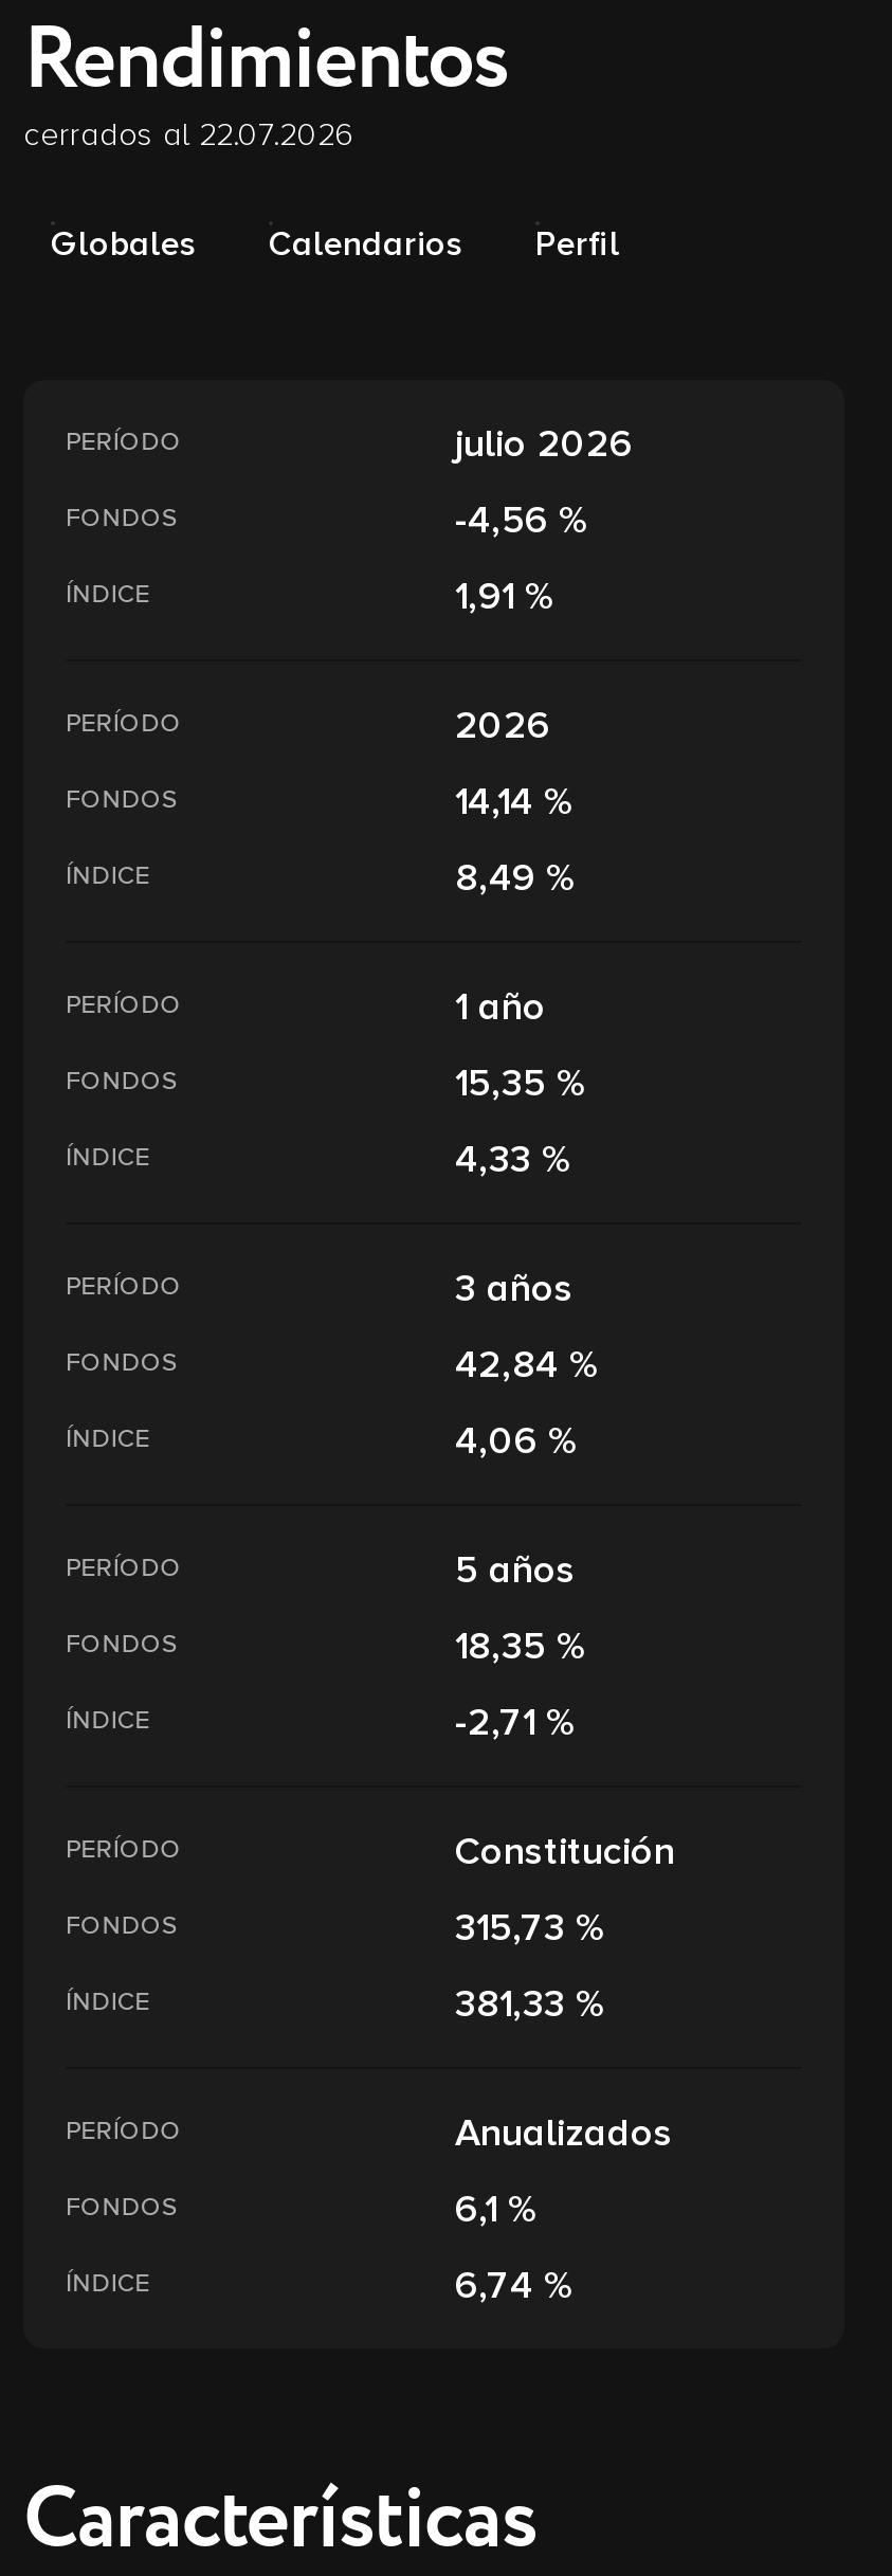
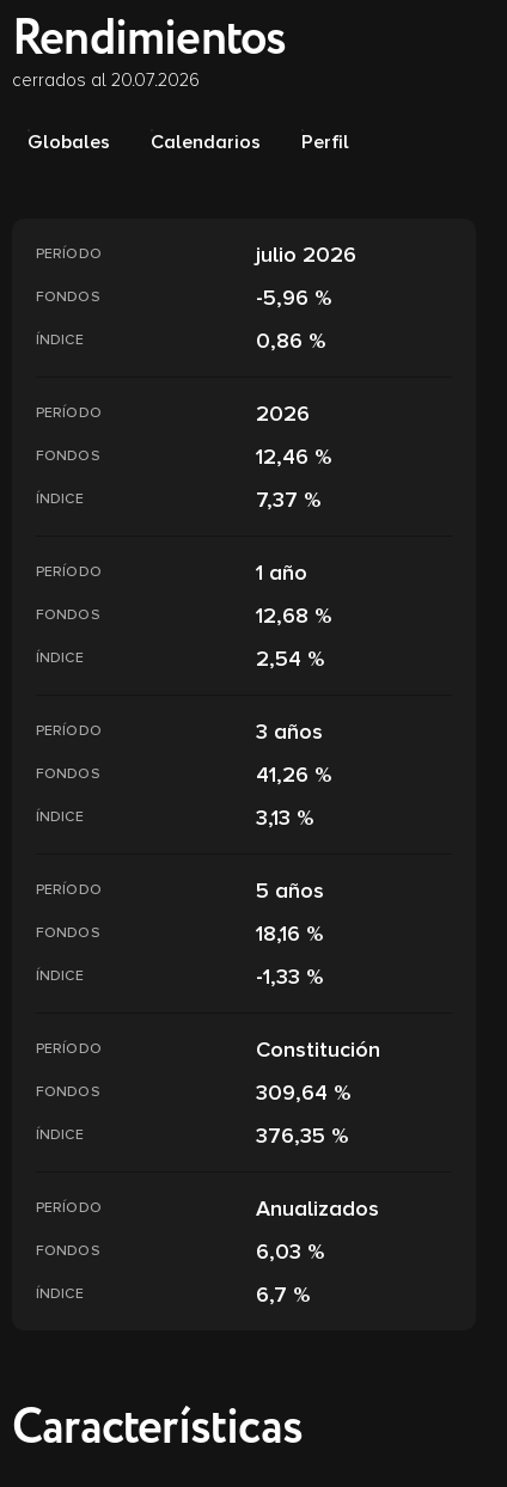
[23,115,353,153] cerrados al 22.07.2026 -> [12,69,200,90] cerrados al 20.07.2026
[455,496,588,542] -4,56 % -> [256,284,331,310] -5,96 %
[455,572,554,618] 1,91 % -> [256,327,325,353] 0,86 %
[455,777,574,824] 14,14 % -> [256,443,331,469] 12,46 %
[455,853,576,900] 8,49 % -> [256,486,320,512] 7,37 %
[455,1059,586,1105] 15,35 % -> [256,602,331,628] 12,68 %
[455,1135,571,1182] 4,33 % -> [256,645,324,671] 2,54 %
[455,1340,599,1387] 42,84 % -> [256,761,331,787] 41,26 %
[455,1416,578,1463] 4,06 % -> [256,804,313,830] 3,13 %
[455,1622,586,1668] 18,35 % -> [256,920,323,946] 18,16 %
[455,1698,576,1745] -2,71 % -> [256,963,323,989] -1,33 %
[455,1903,605,1950] 315,73 % -> [256,1079,350,1105] 309,64 %
[455,1980,605,2026] 381,33 % -> [256,1122,348,1148] 376,35 %
[455,2185,538,2231] 6,1 % -> [256,1238,324,1264] 6,03 %
[455,2261,574,2308] 6,74 % -> [256,1281,310,1307] 6,7 %

